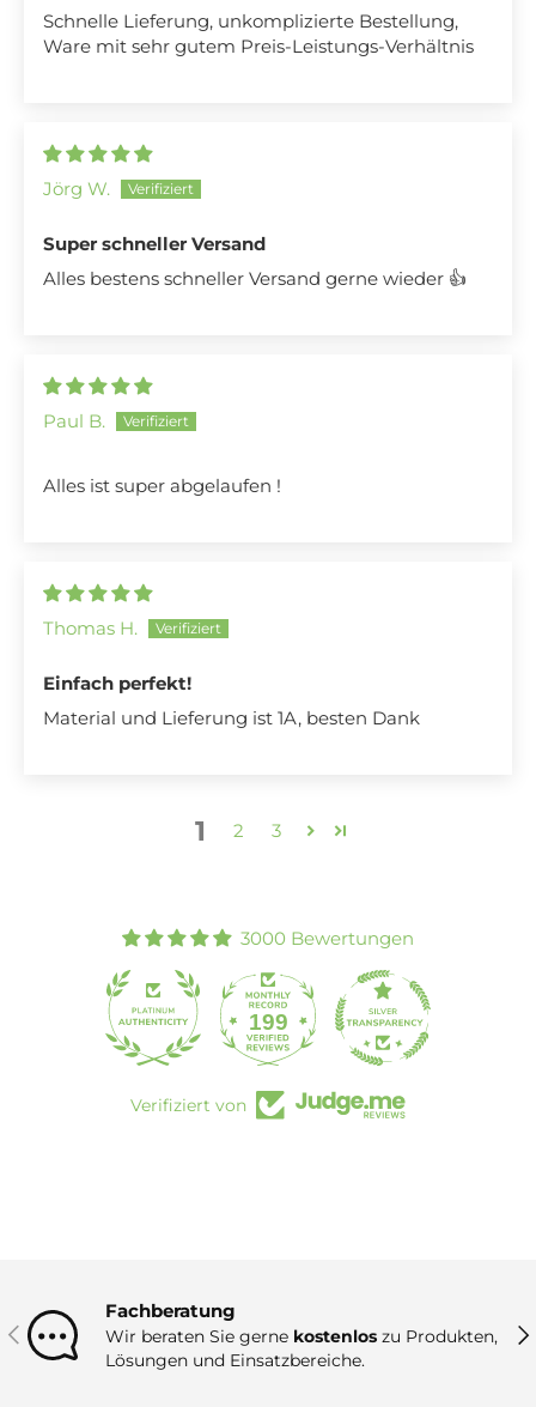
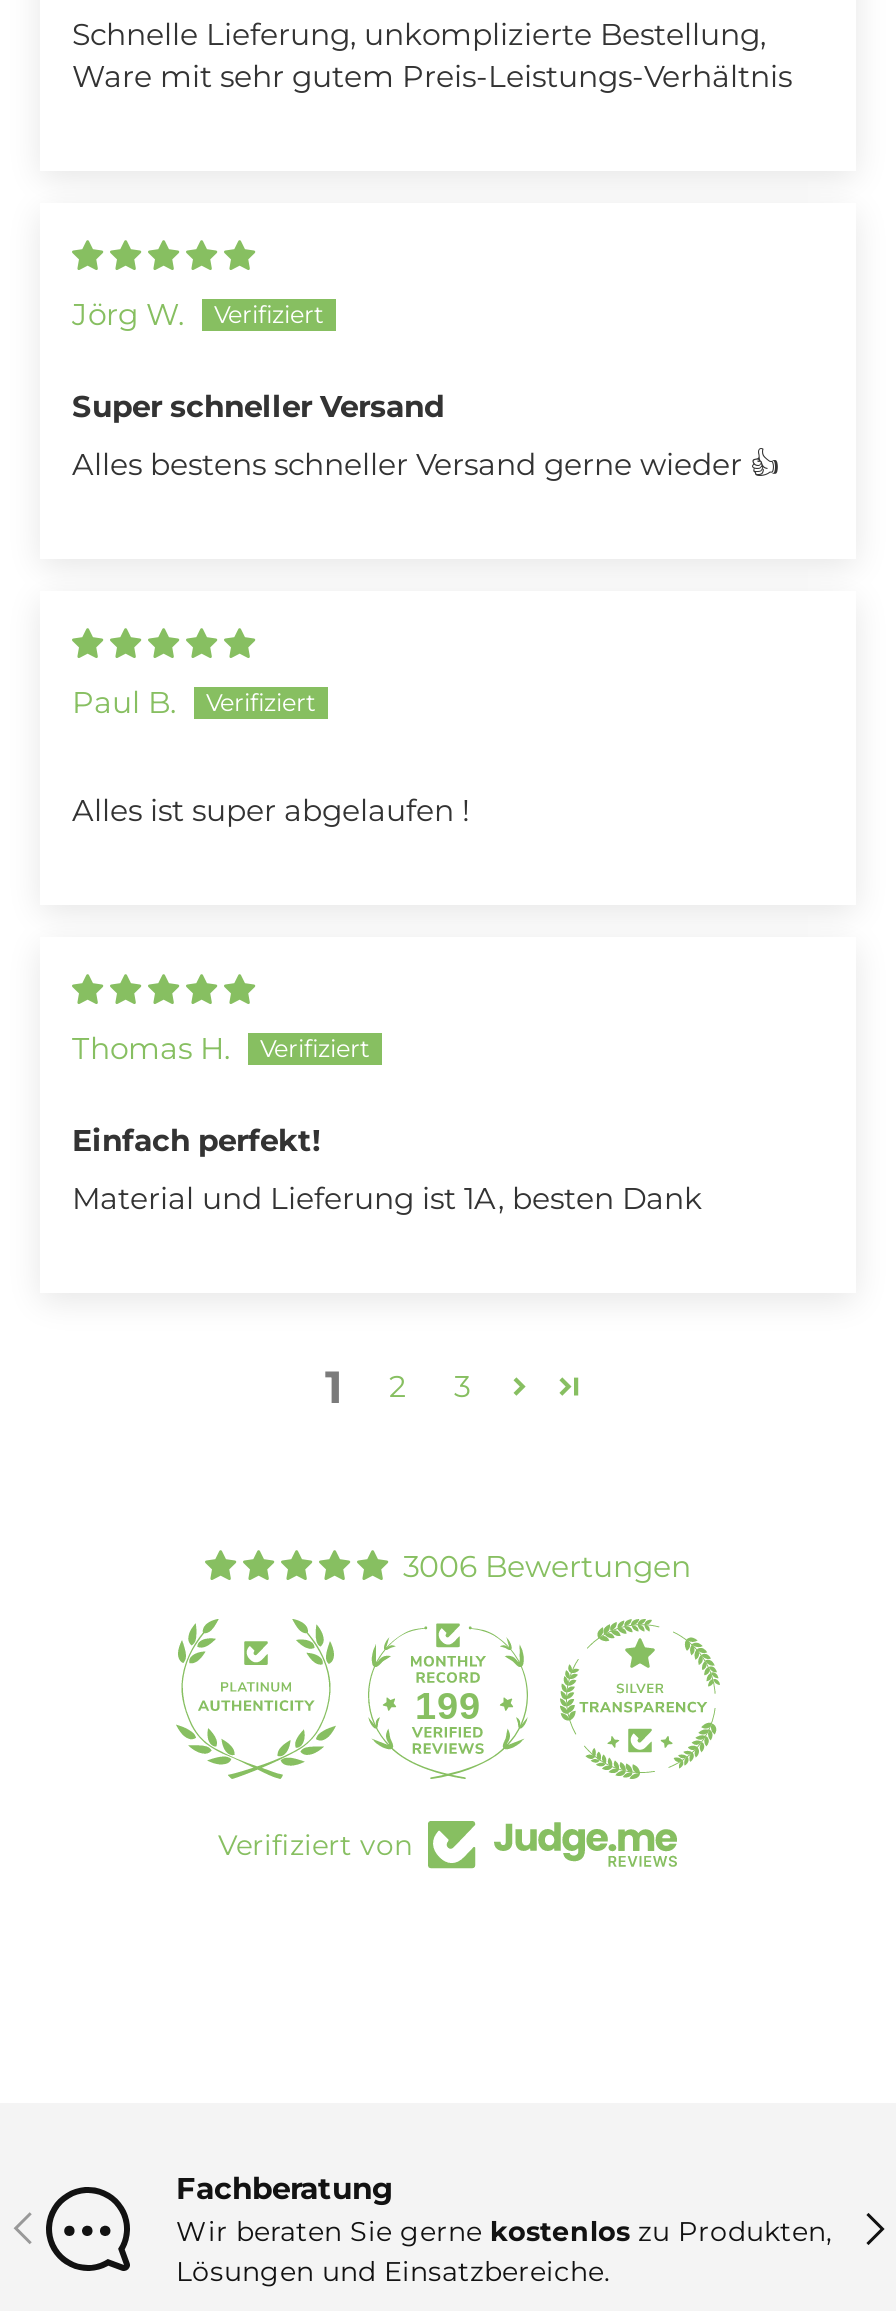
[240,927,414,949] 3000 Bewertungen -> [403,1547,691,1585] 3006 Bewertungen

